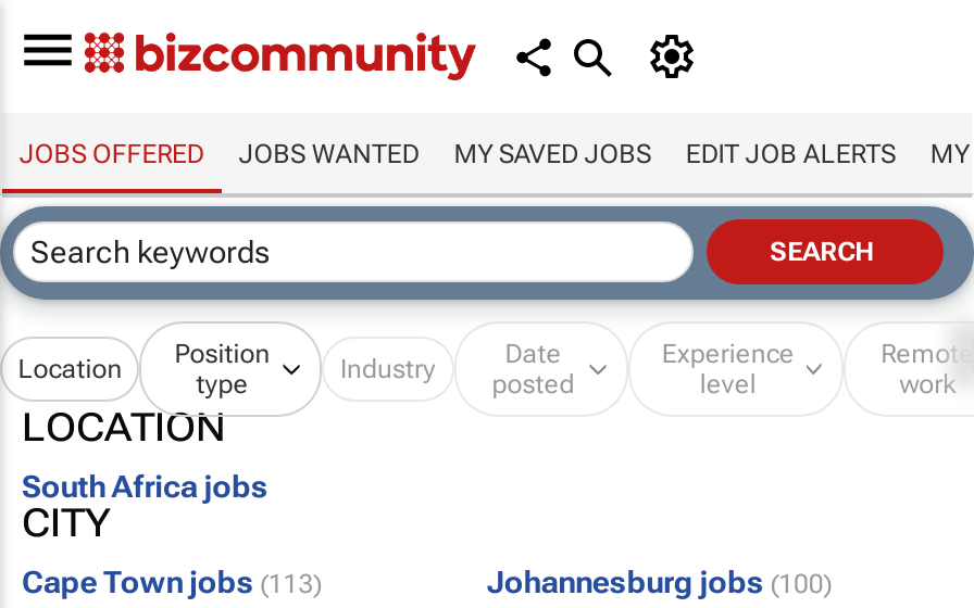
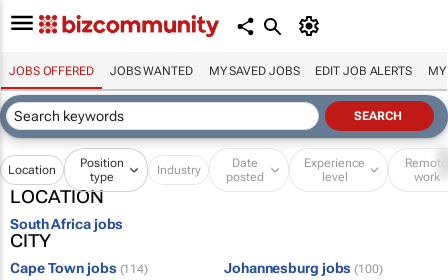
[22,564,322,599] Cape Town jobs (113) -> [10,260,148,276] Cape Town jobs (114)

